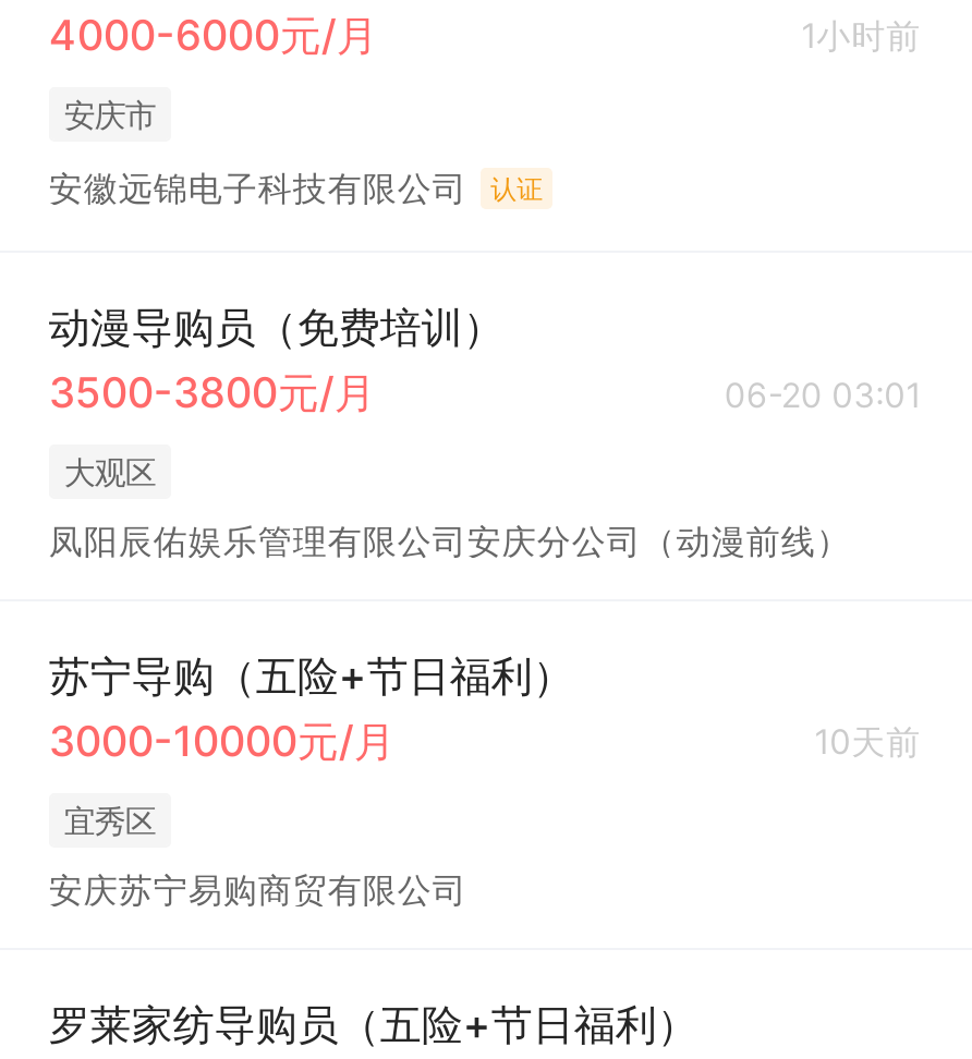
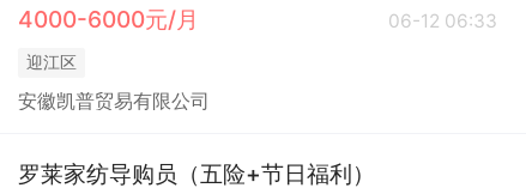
[49,14,921,911] 1小时前 | 安庆市 | 安徽远锦电子科技有限公司 | 认证 | 动漫导购员（免费培训） | 3500-3800元/月 | 06-20 03:01 | 大观区 | 凤阳辰佑娱乐管理有限公司安庆分公司（动漫前线） | 苏宁导购（五险+节日福利） | 3000-10000元/月 | 10天前 | 宜秀区 | 安庆苏宁易购商贸有限公司 -> [18,9,497,113] 06-12 06:33 | 迎江区 | 安徽凯普贸易有限公司

